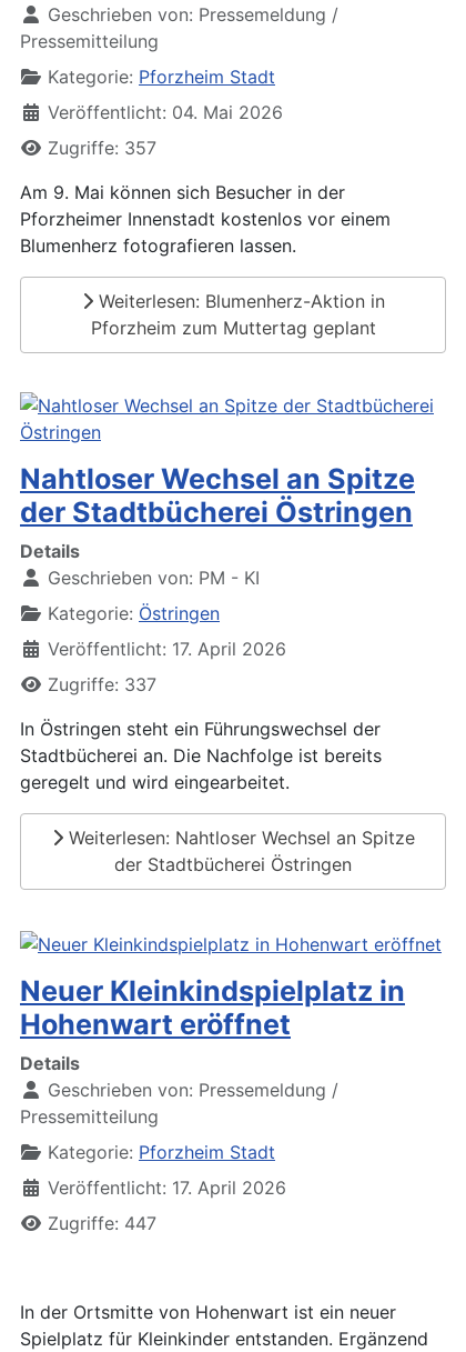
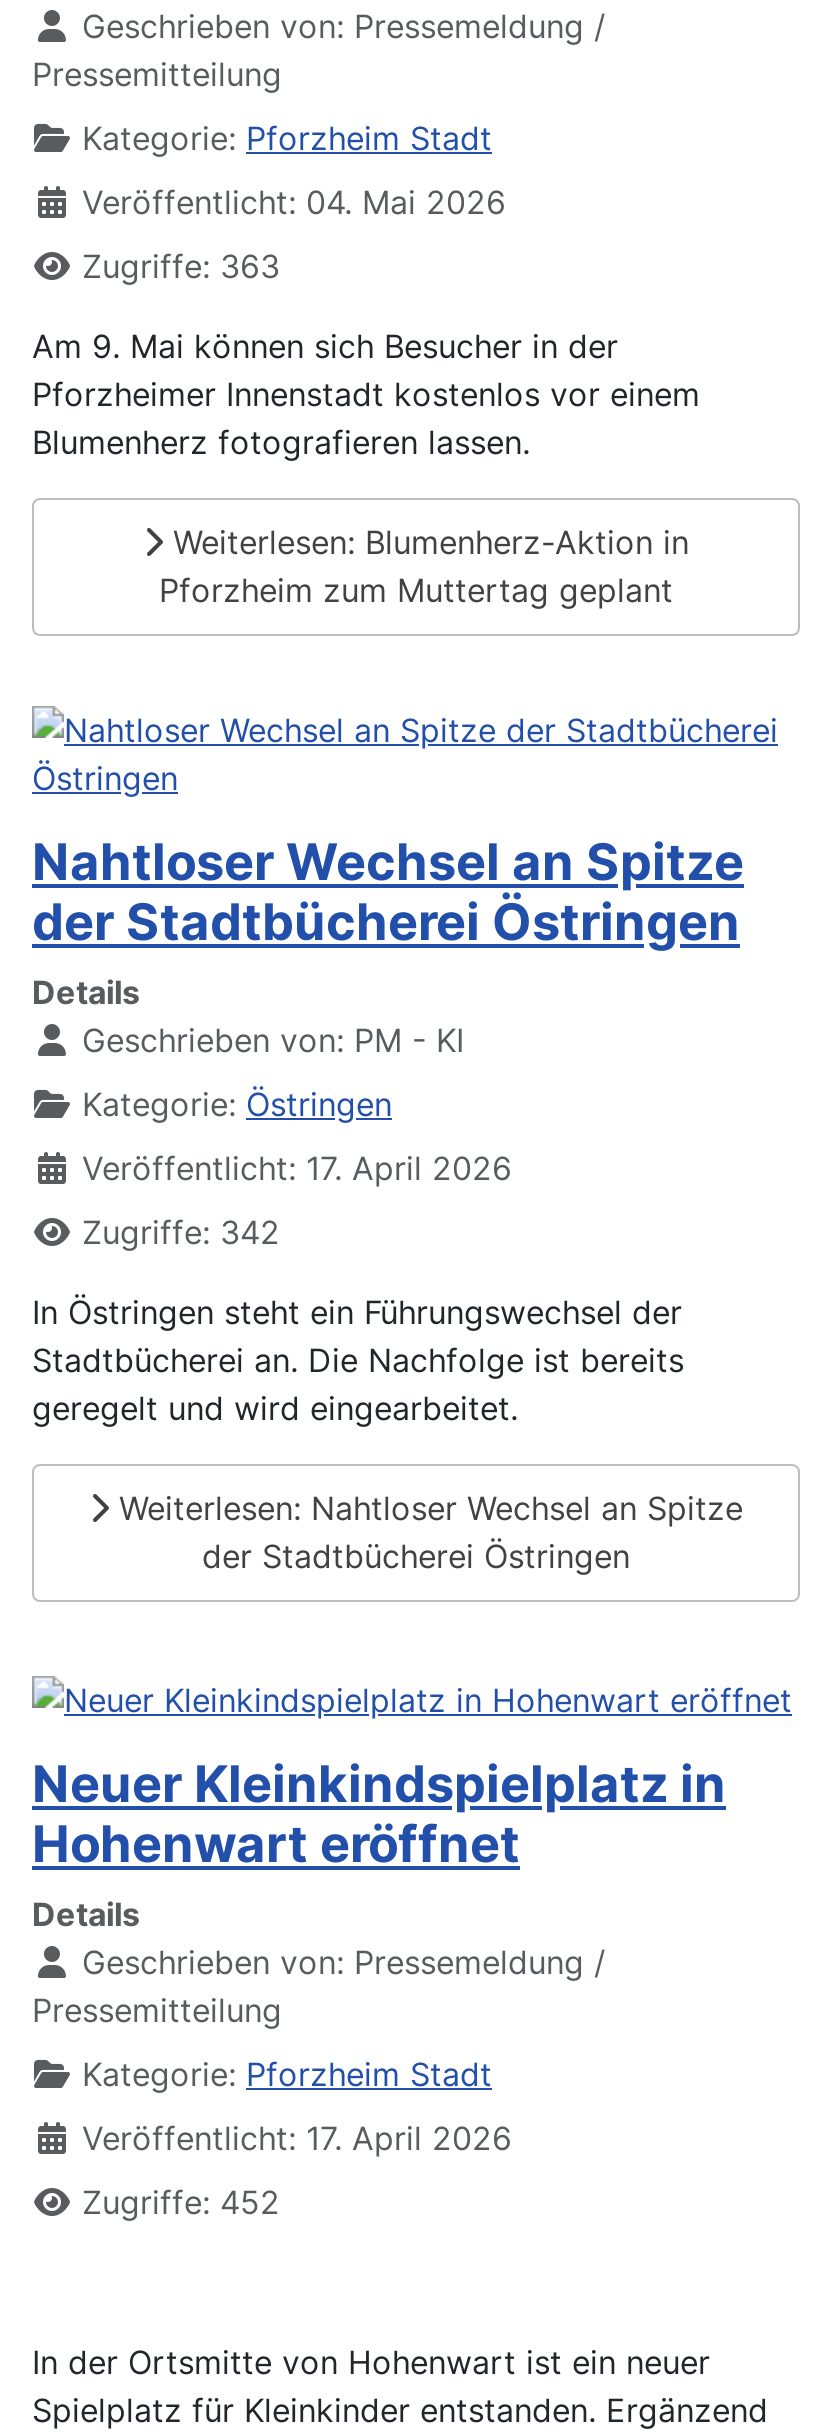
[48,136,156,158] Zugriffe: 357 -> [82,245,280,285] Zugriffe: 363
[48,673,156,695] Zugriffe: 337 -> [82,1212,280,1252] Zugriffe: 342
[48,1212,156,1234] Zugriffe: 447 -> [82,2181,280,2221] Zugriffe: 452

